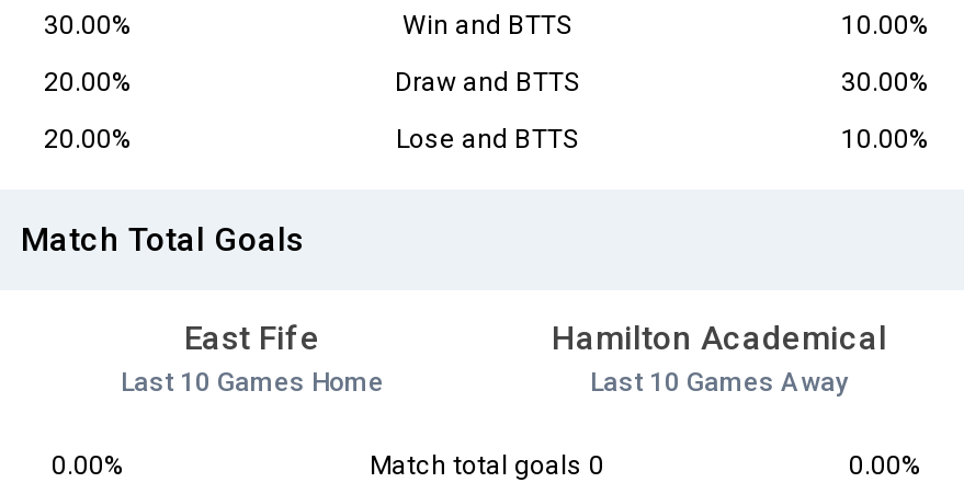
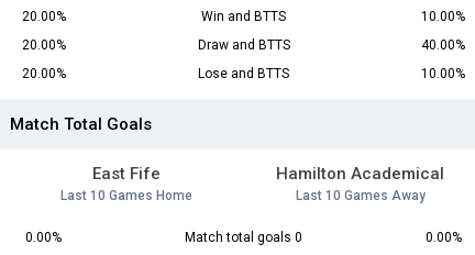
[44,10,132,41] 30.00% -> [21,9,65,24] 20.00%
[841,67,929,98] 30.00% -> [421,38,465,53] 40.00%

